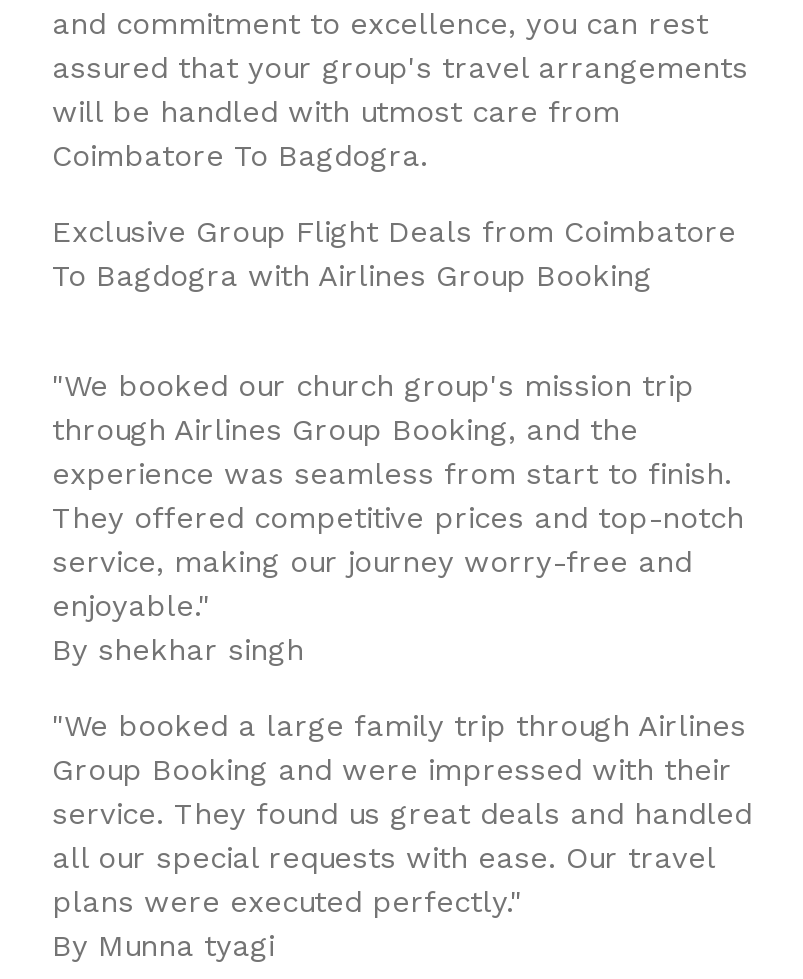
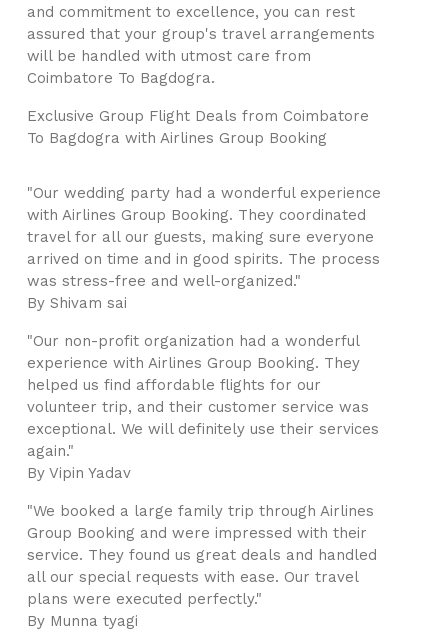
[52,368,744,668] "We booked our church group's mission trip | through Airlines Group Booking, and the | experience was seamless from start to finish. | They offered competitive prices and top-notch | service, making our journey worry-free and | enjoyable." | By shekhar singh -> [27,184,381,482] "Our wedding party had a wonderful experience | with Airlines Group Booking. They coordinated | travel for all our guests, making sure everyone | arrived on time and in good spirits. The process | was stress-free and well-organized." | By Shivam sai | "Our non-profit organization had a wonderful | experience with Airlines Group Booking. They | helped us find affordable flights for our | volunteer trip, and their customer service was | exceptional. We will definitely use their services | again." | By Vipin Yadav

